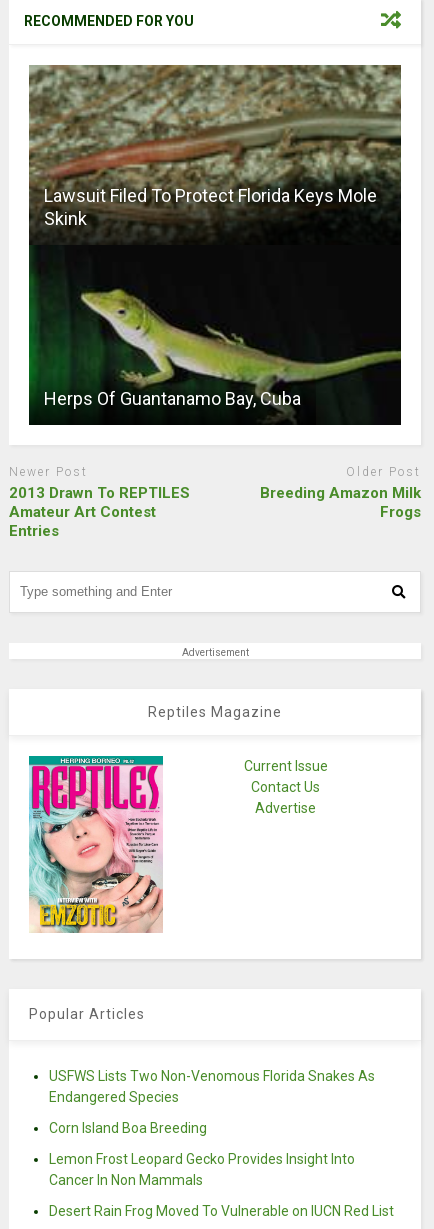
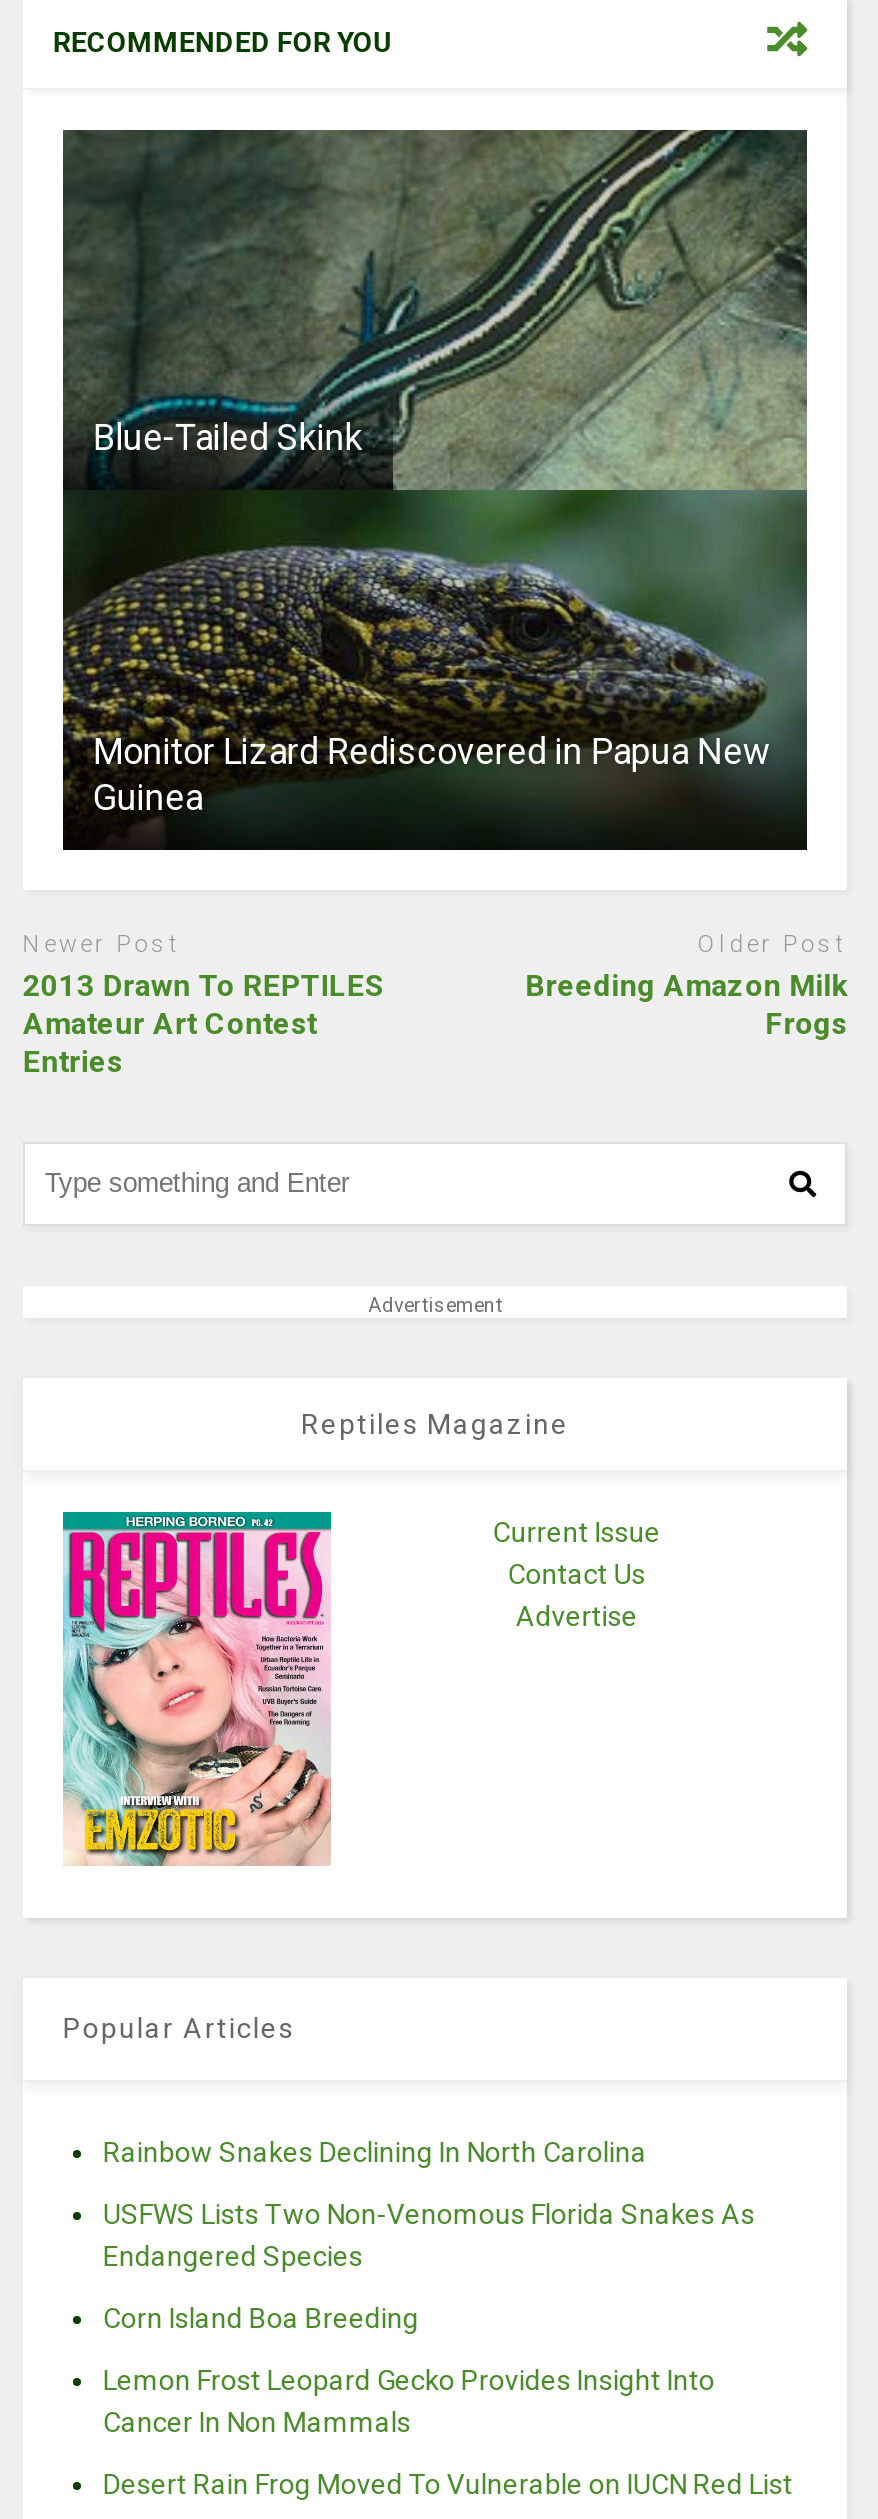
[28,64,402,402] [image] | Lawsuit Filed To Protect Florida Keys Mole | Skink -> [61,128,809,808] [image] | Blue-Tailed Skink
[44,388,301,409] Herps Of Guantanamo Bay, Cuba -> [93,731,771,819] Monitor Lizard Rediscovered in Papua New | Guinea
none -> [103,2136,647,2168] Rainbow Snakes Declining In North Carolina

